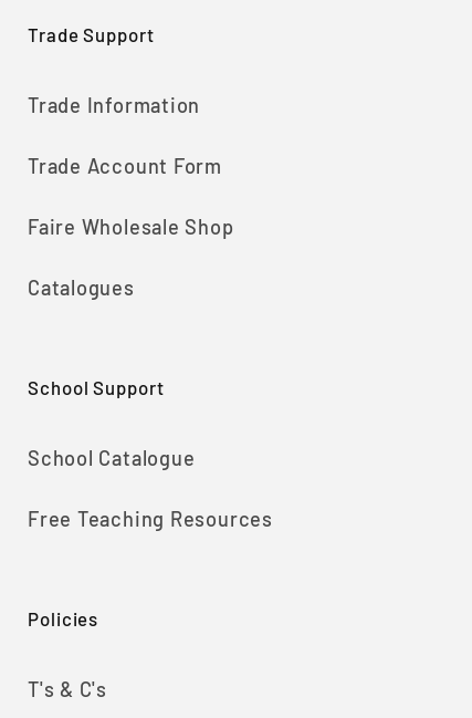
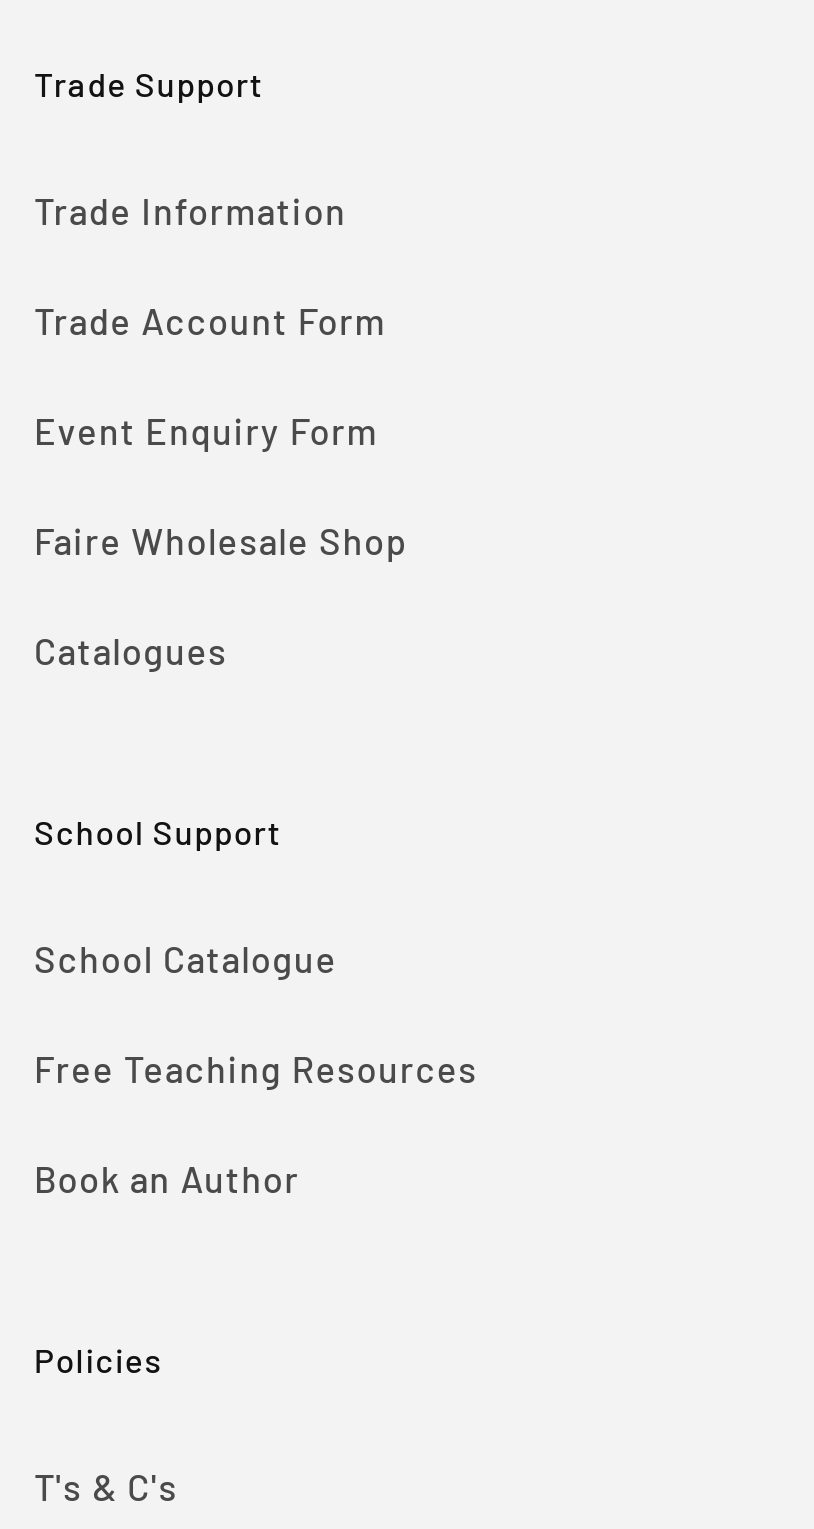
none -> [34,409,378,453] Event Enquiry Form
none -> [34,1157,300,1201] Book an Author

